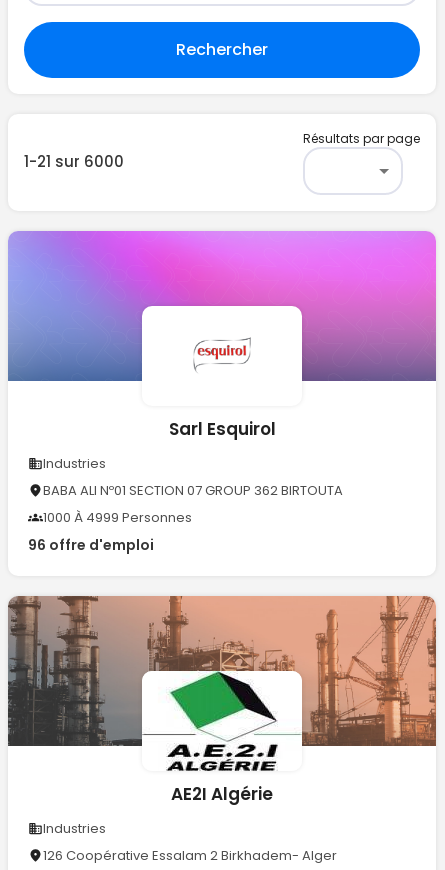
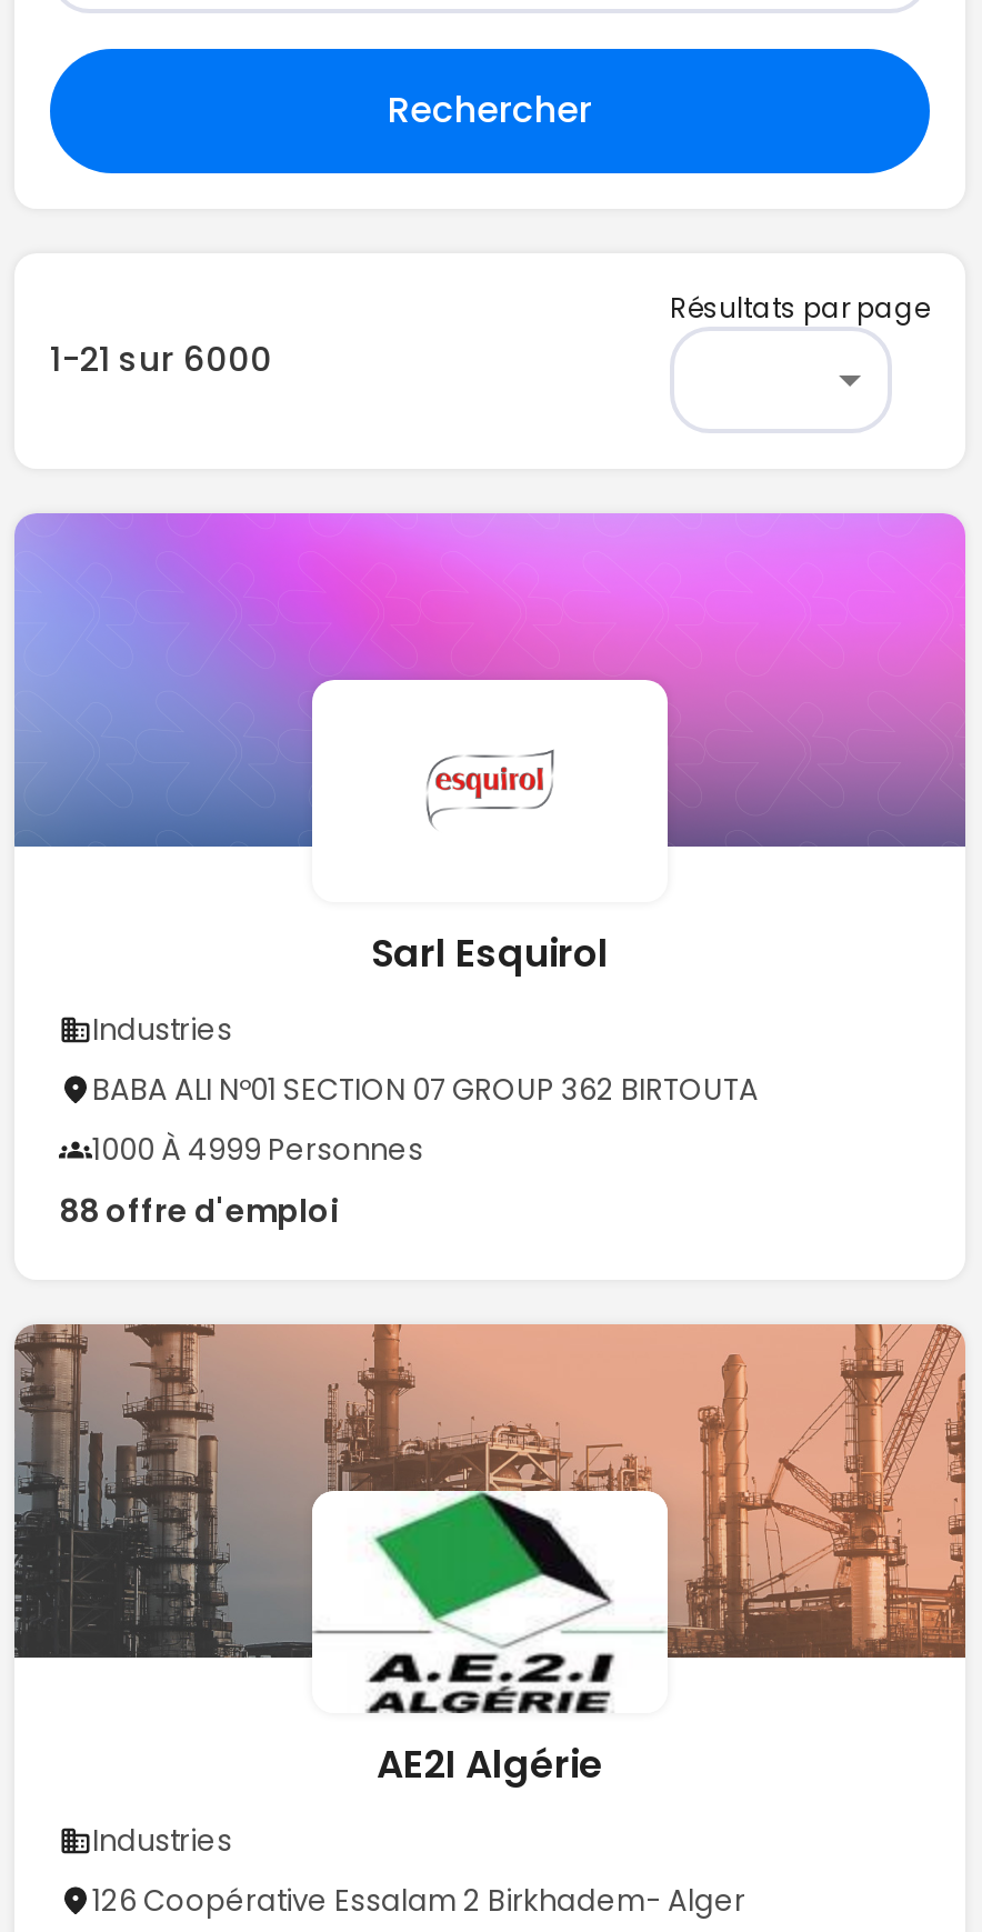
[28,535,154,555] 96 offre d'emploi -> [59,1188,339,1233] 88 offre d'emploi

